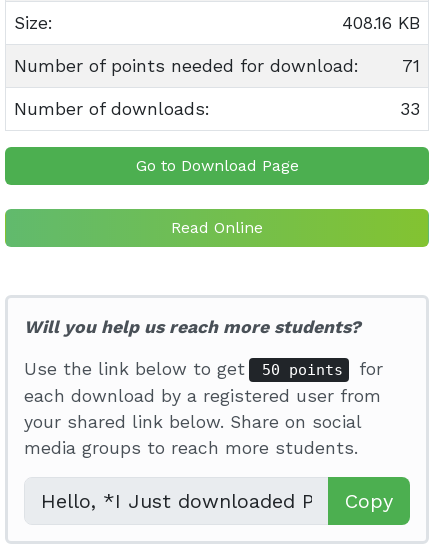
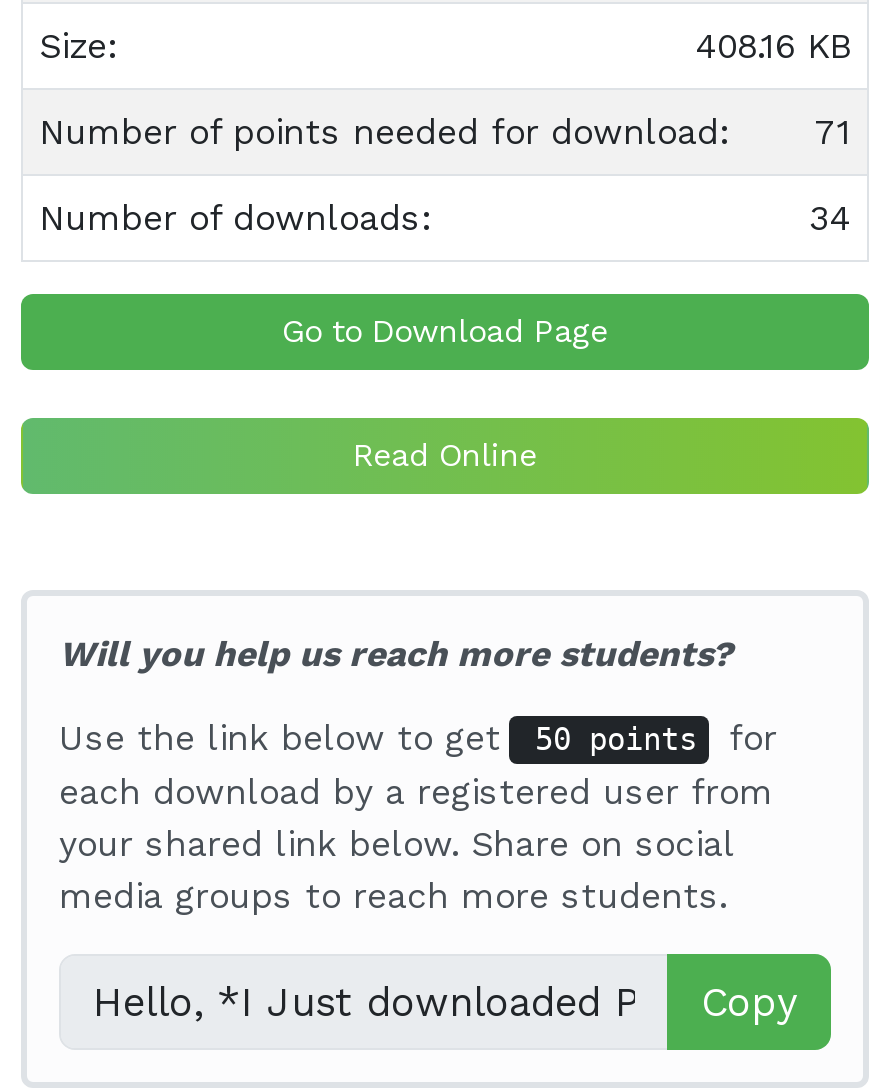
[400,99,420,119] 33 -> [809,198,851,238] 34

